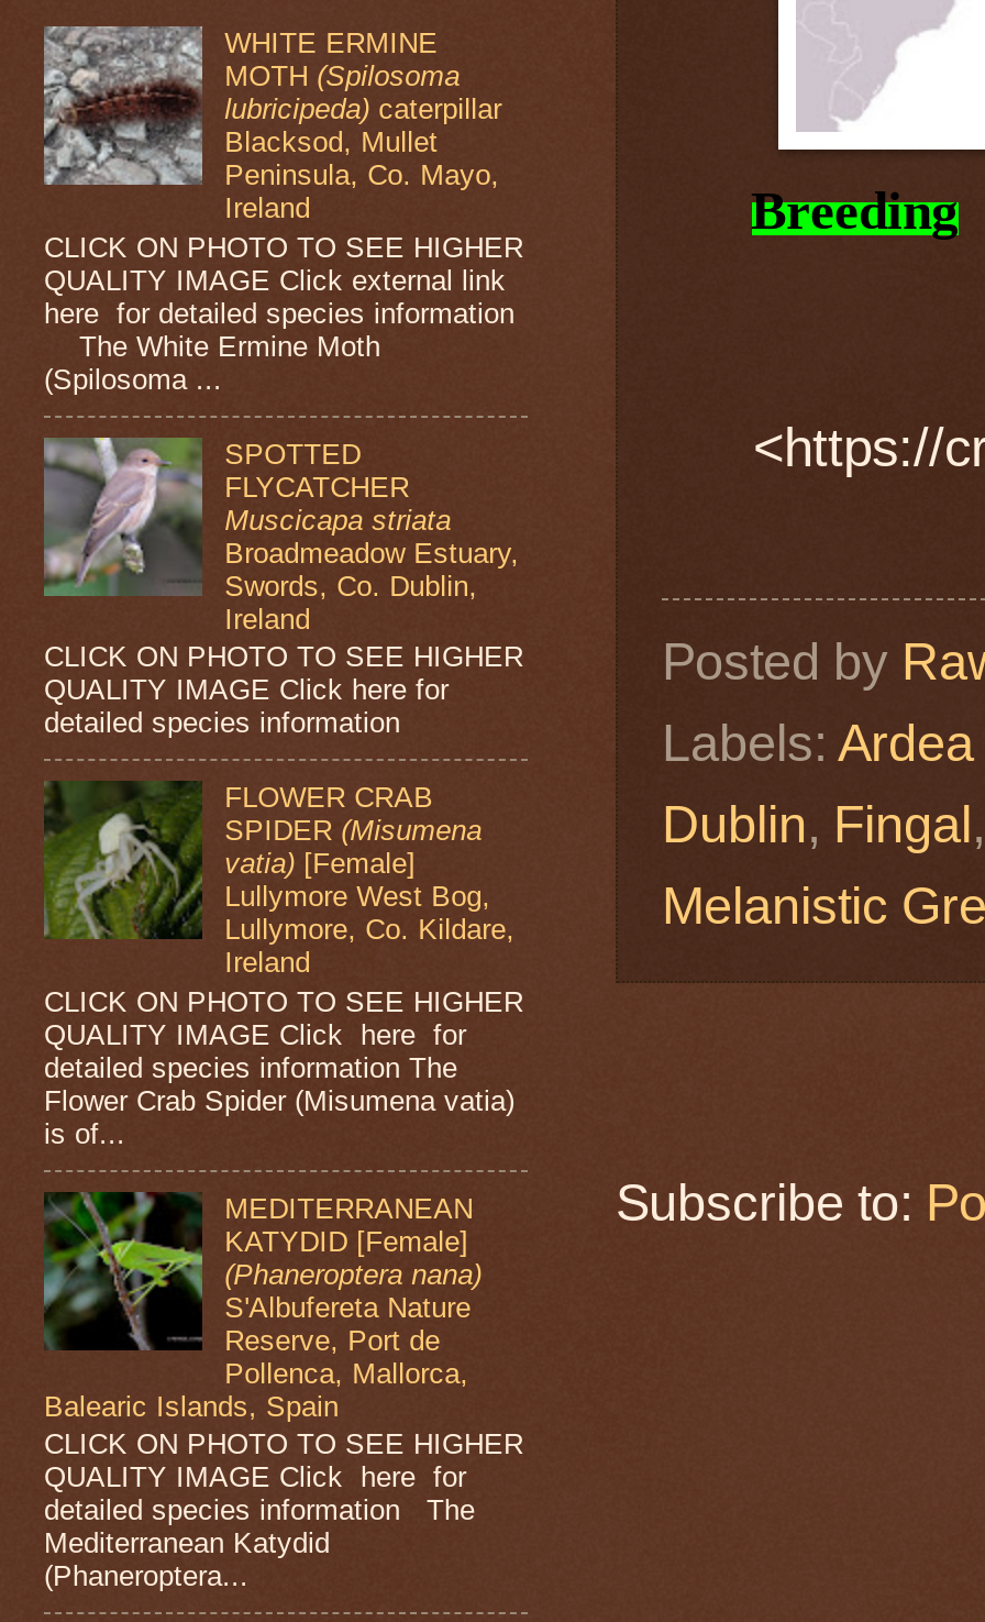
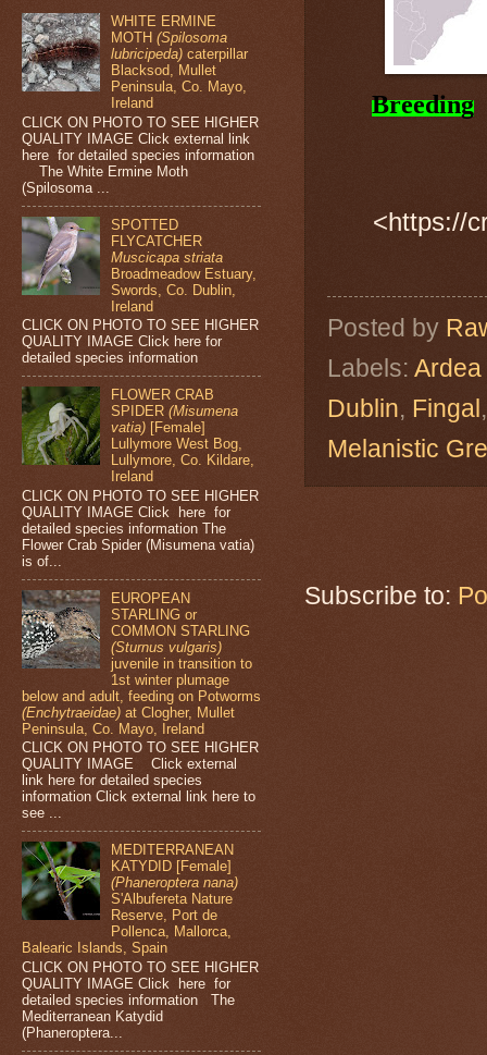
none -> [21,590,261,821] [image] | EUROPEAN | STARLING or | COMMON STARLING | (Sturnus vulgaris) | juvenile in transition to | 1st winter plumage | below and adult, feeding on Potworms | (Enchytraeidae) at Clogher, Mullet | Peninsula, Co. Mayo, Ireland | CLICK ON PHOTO TO SEE HIGHER | QUALITY IMAGE Click external | link here for detailed species | information Click external link here to | see ...

